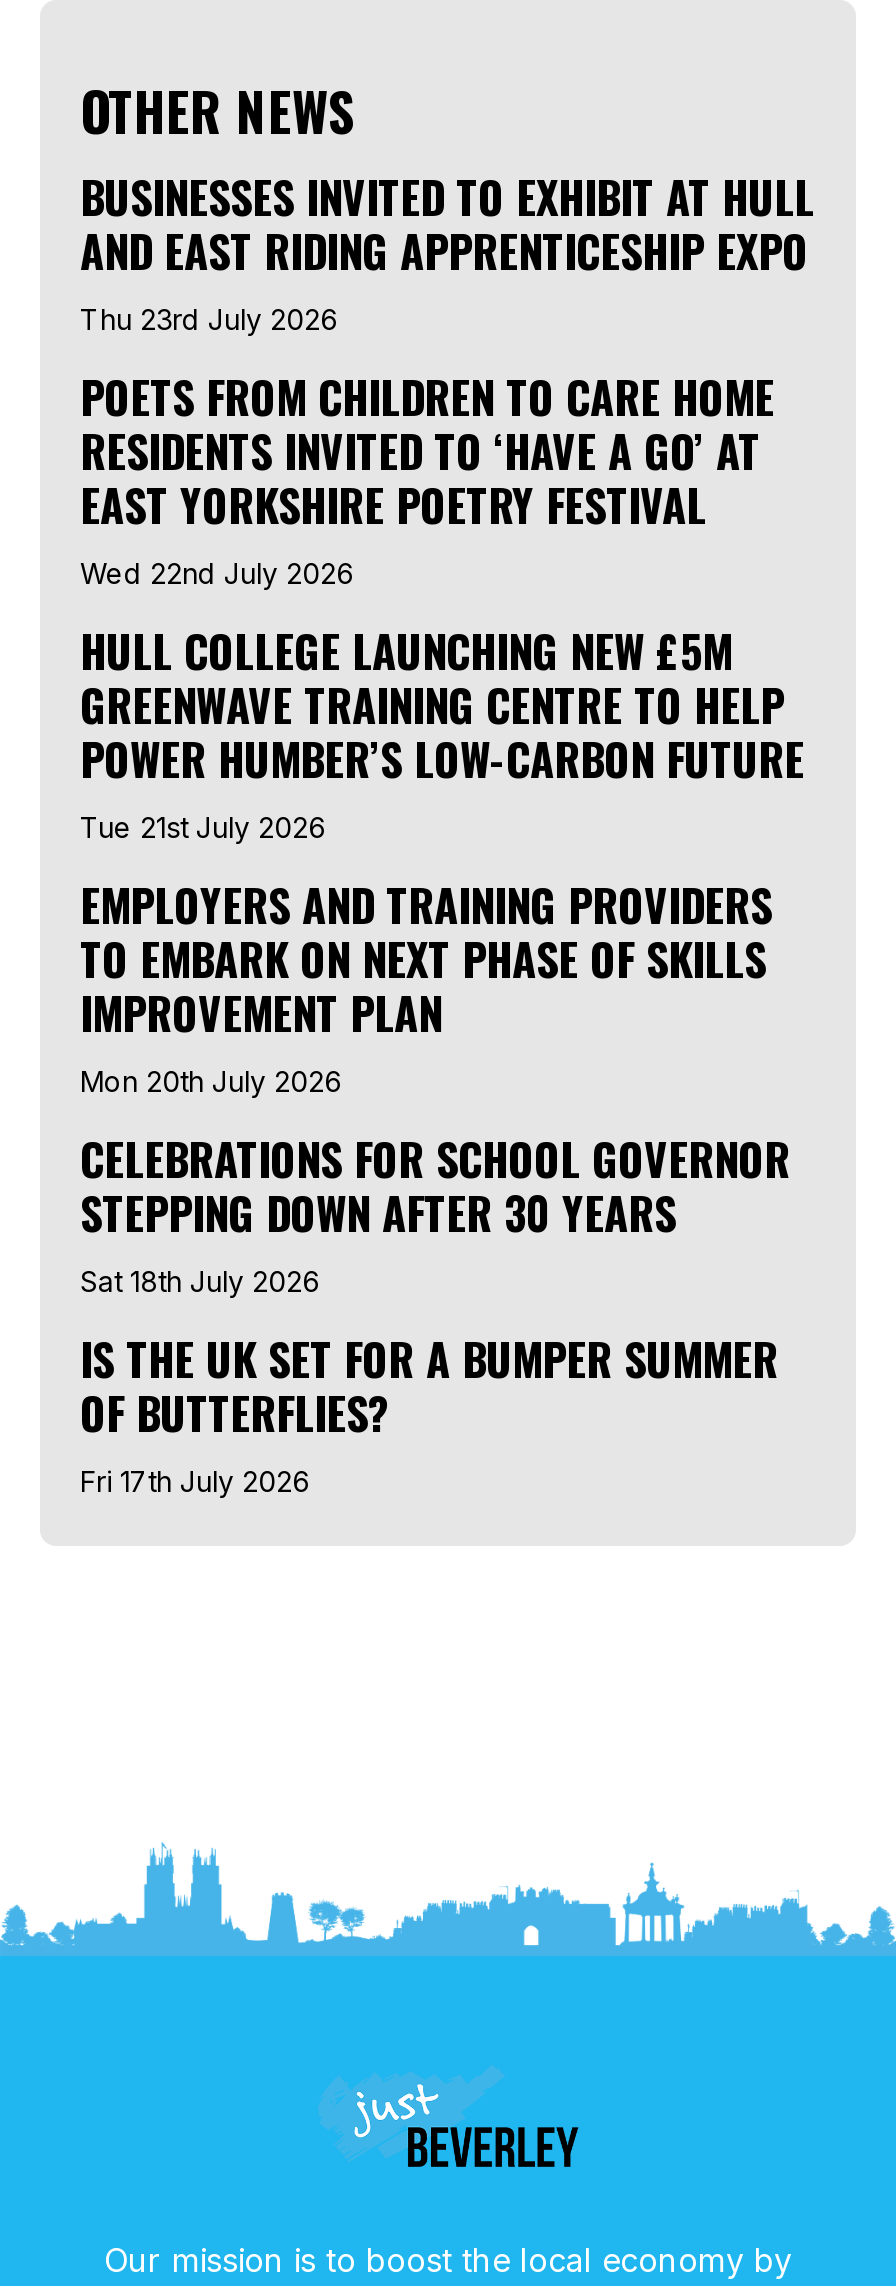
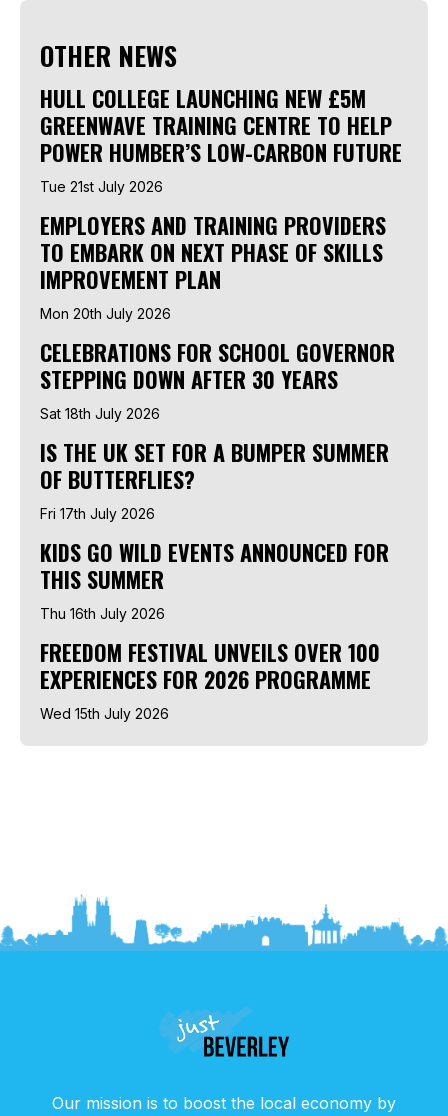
[80,164,814,590] BUSINESSES INVITED TO EXHIBIT AT HULL | AND EAST RIDING APPRENTICESHIP EXPO | Thu 23rd July 2026 | POETS FROM CHILDREN TO CARE HOME | RESIDENTS INVITED TO ‘HAVE A GO’ AT | EAST YORKSHIRE POETRY FESTIVAL | Wed 22nd July 2026 -> none
moved [80,618,804,1498] -> [40,82,402,522]: HULL COLLEGE LAUNCHING NEW £5M | GREENWAVE TRAINING CENTRE TO HELP | POWER HUMBER’S LOW-CARBON FUTURE | ... | OF BUTTERFLIES? | Fri 17th July 2026
none -> [40,536,389,722] KIDS GO WILD EVENTS ANNOUNCED FOR | THIS SUMMER | Thu 16th July 2026 | FREEDOM FESTIVAL UNVEILS OVER 100 | EXPERIENCES FOR 2026 PROGRAMME | Wed 15th July 2026

